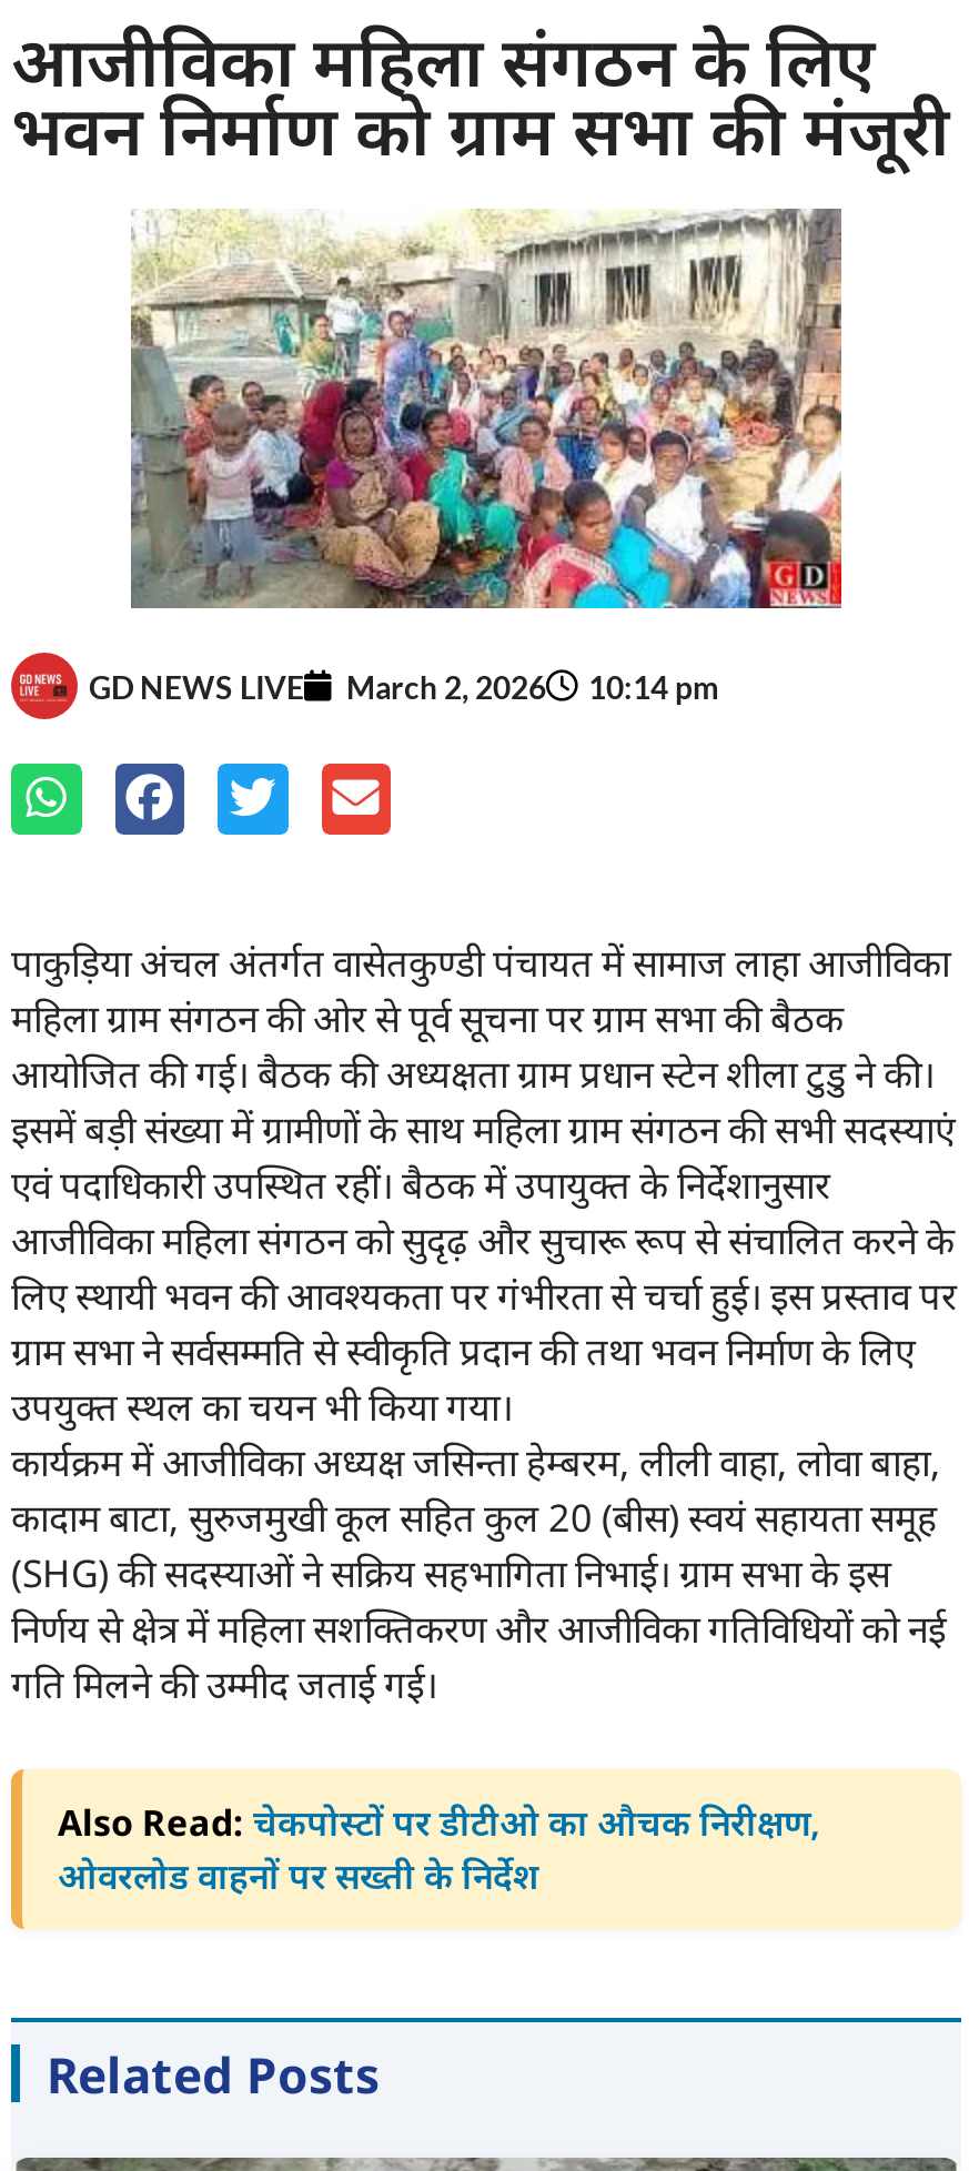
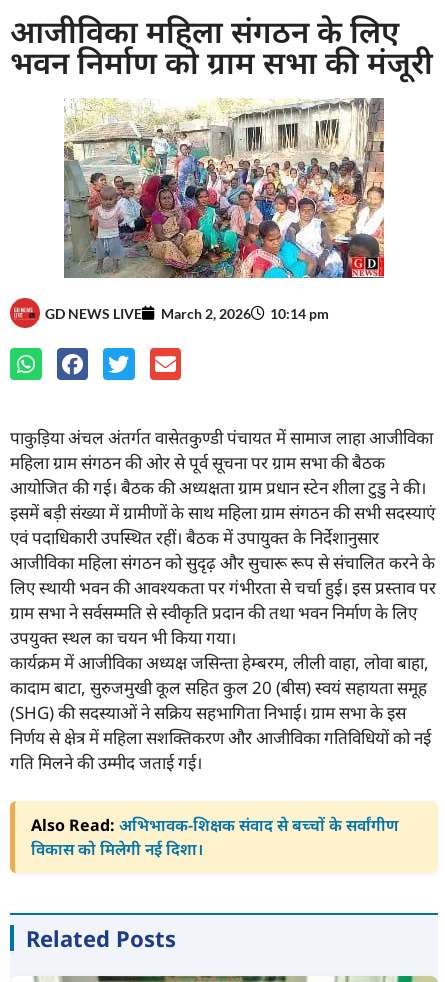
[58,1798,819,1900] Also Read: चेकपोस्टों पर डीटीओ का औचक निरीक्षण, | ओवरलोड वाहनों पर सख्ती के निर्देश -> [31,814,398,860] Also Read: अभिभावक-शिक्षक संवाद से बच्चों के सर्वांगीण | विकास को मिलेगी नई दिशा।

